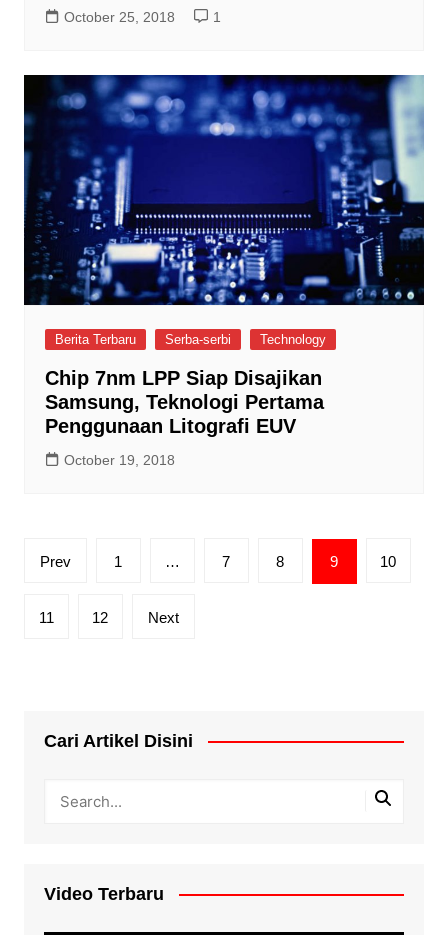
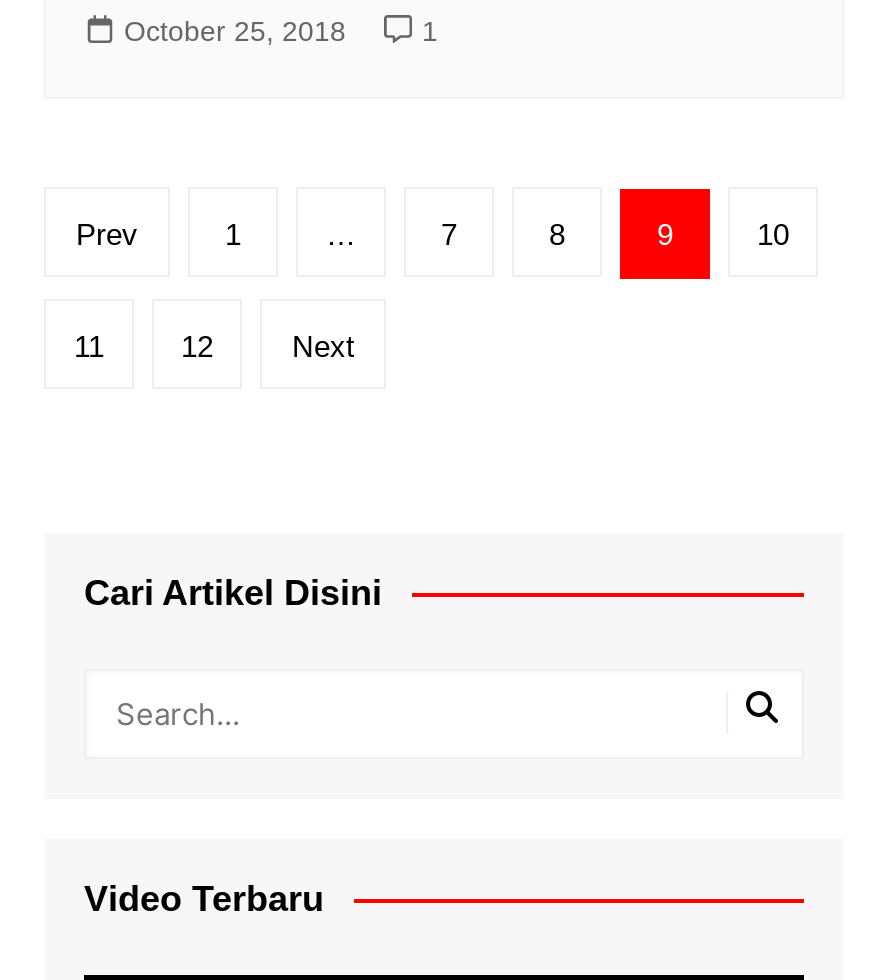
[23,74,425,468] [image] | Berita Terbaru | Serba-serbi | Technology | Chip 7nm LPP Siap Disajikan | Samsung, Teknologi Pertama | Penggunaan Litografi EUV | October 19, 2018 -> none

